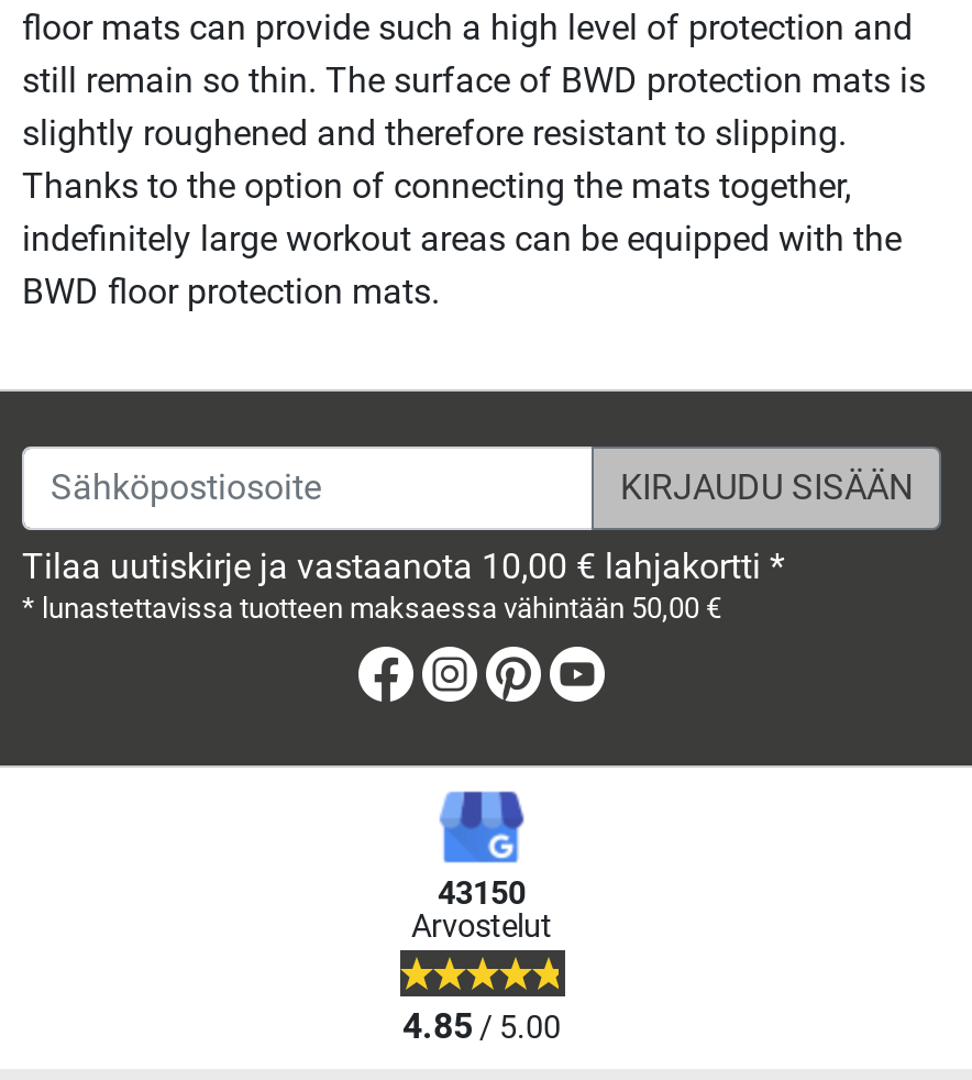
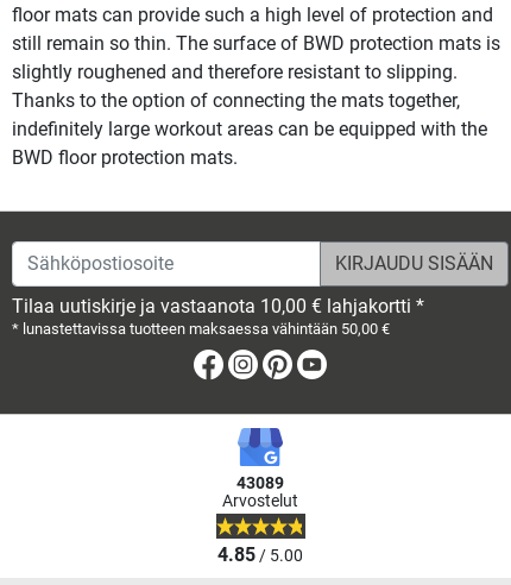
[438,875,526,912] 43150 -> [236,473,284,493] 43089

